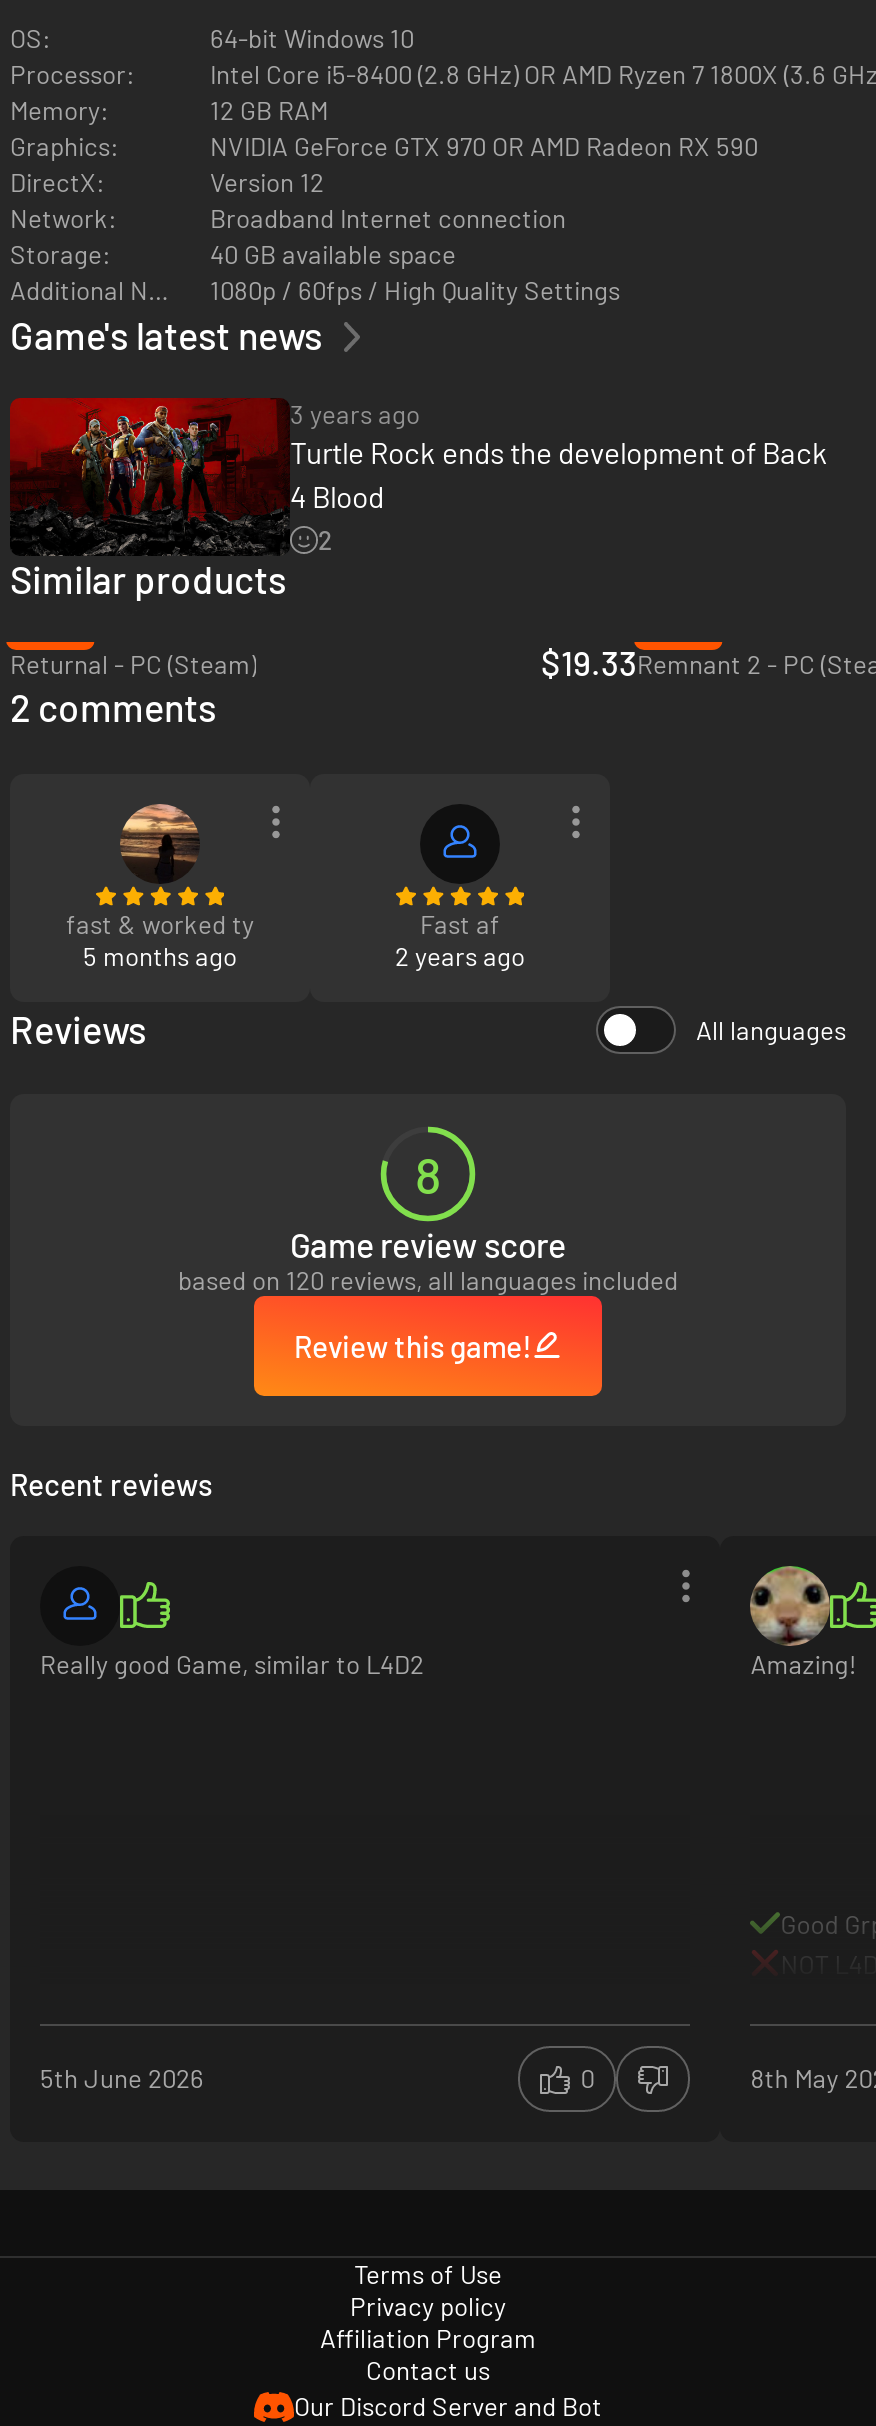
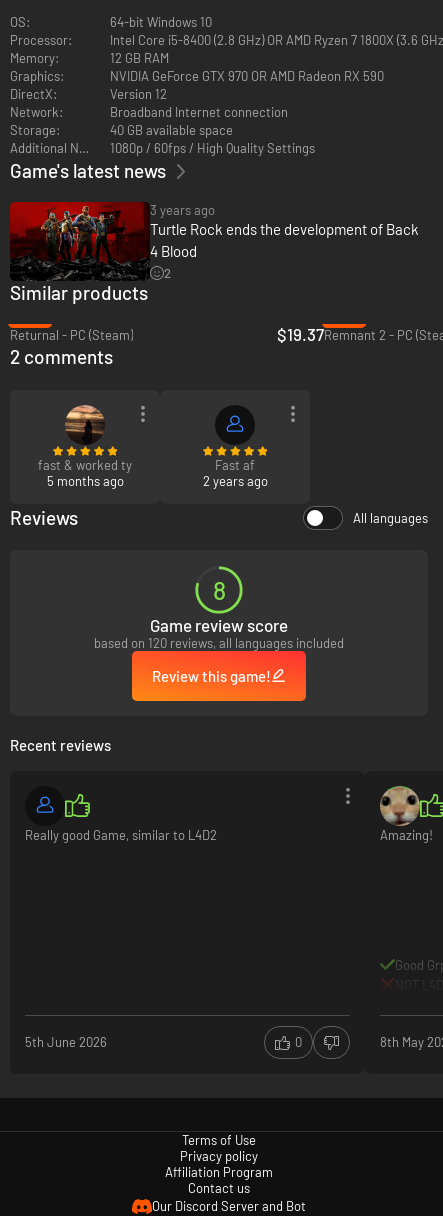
[541,642,637,682] $19.33 -> [276,324,323,344] $19.37

